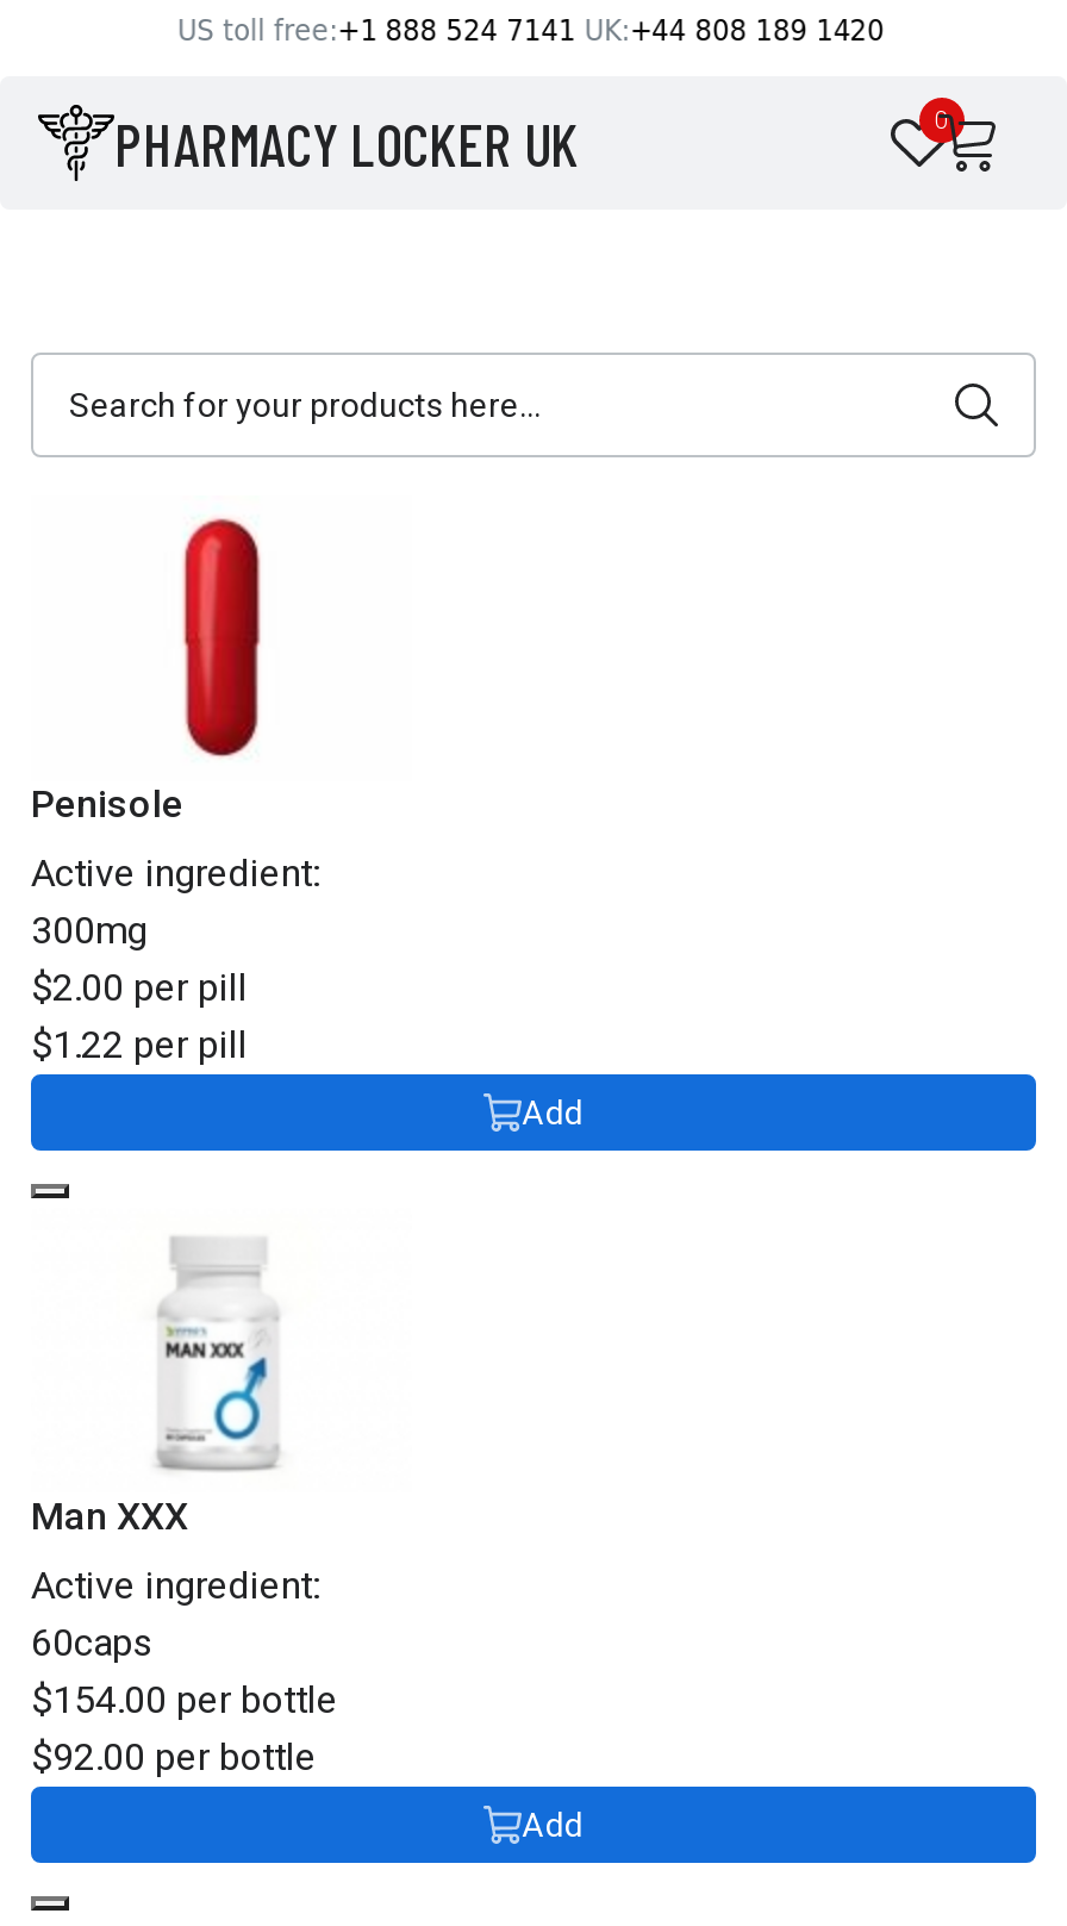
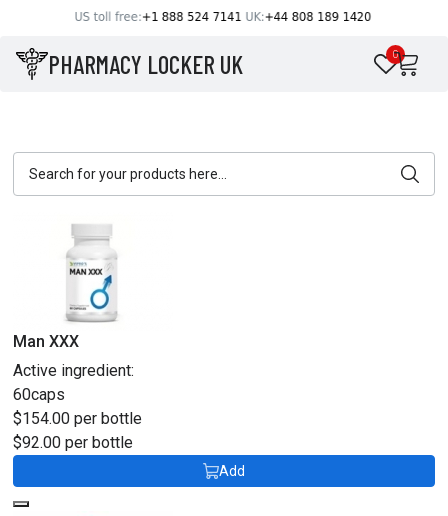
[31,517,584,1130] [image] | Penisole | Active ingredient: | 300mg | $2.00 per pill | $1.22 per pill | Add -> none

